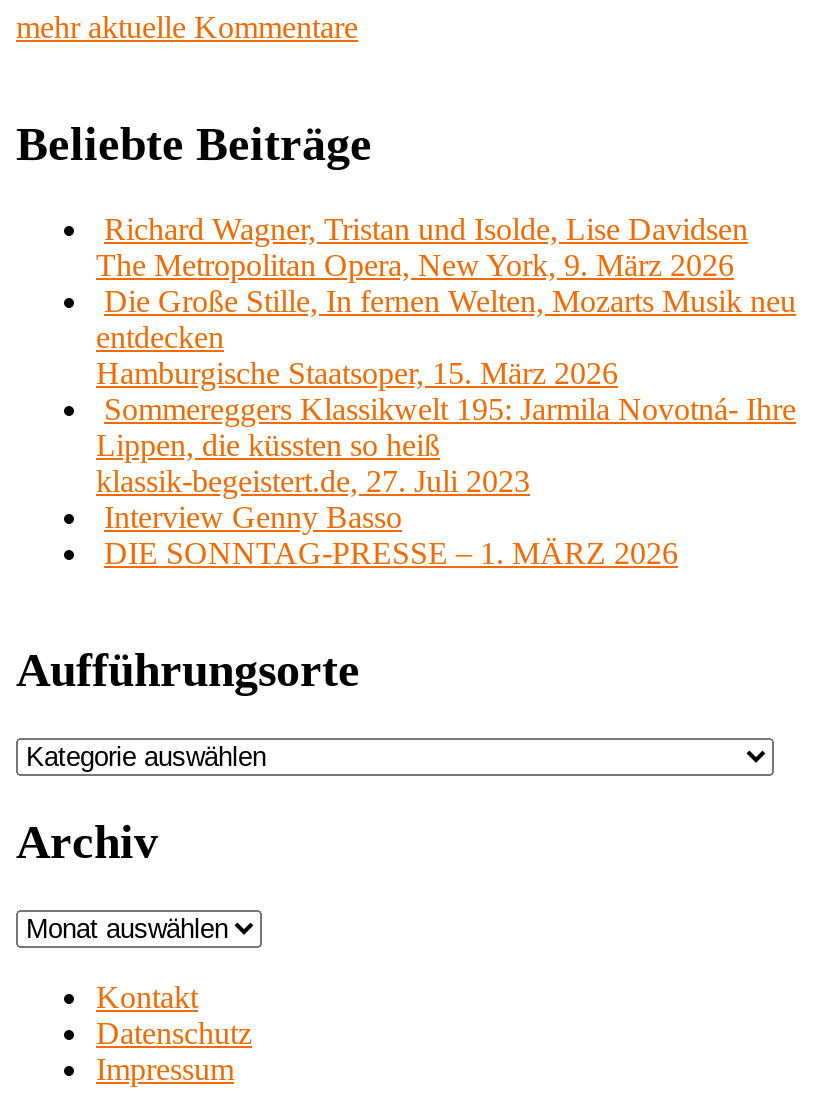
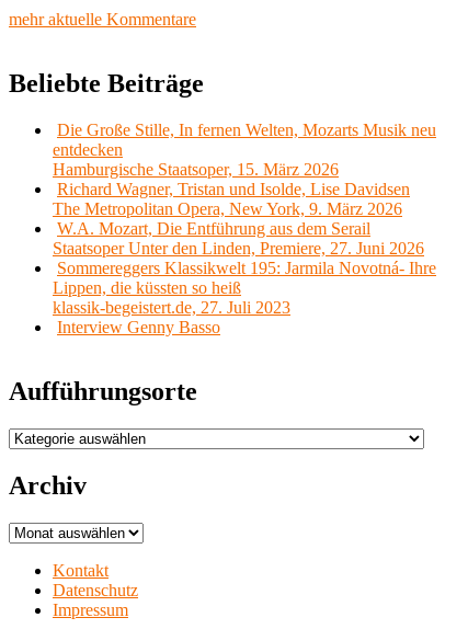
moved [96,212,748,282] -> [53,180,410,218]: Richard Wagner, Tristan und Isolde, Lise Davidsen | The Metropolitan Opera, New York, 9. März 2026
moved [96,284,796,390] -> [53,120,436,179]: Die Große Stille, In fernen Welten, Mozarts Musik neu | entdecken | Hamburgische Staatsoper, 15. März 2026
none -> [53,219,424,257] W.A. Mozart, Die Entführung aus dem Serail | Staatsoper Unter den Linden, Premiere, 27. Juni 2026
moved [96,392,796,534] -> [53,259,436,336]: Sommereggers Klassikwelt 195: Jarmila Novotná- Ihre | Lippen, die küssten so heiß | klassik-begeistert.de, 27. Juli 2023 | Interview Genny Basso
[104,536,678,570] DIE SONNTAG-PRESSE – 1. MÄRZ 2026 -> none

